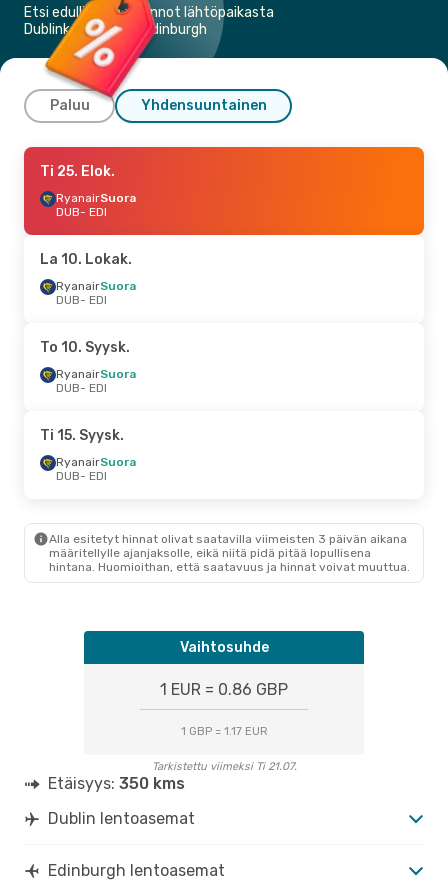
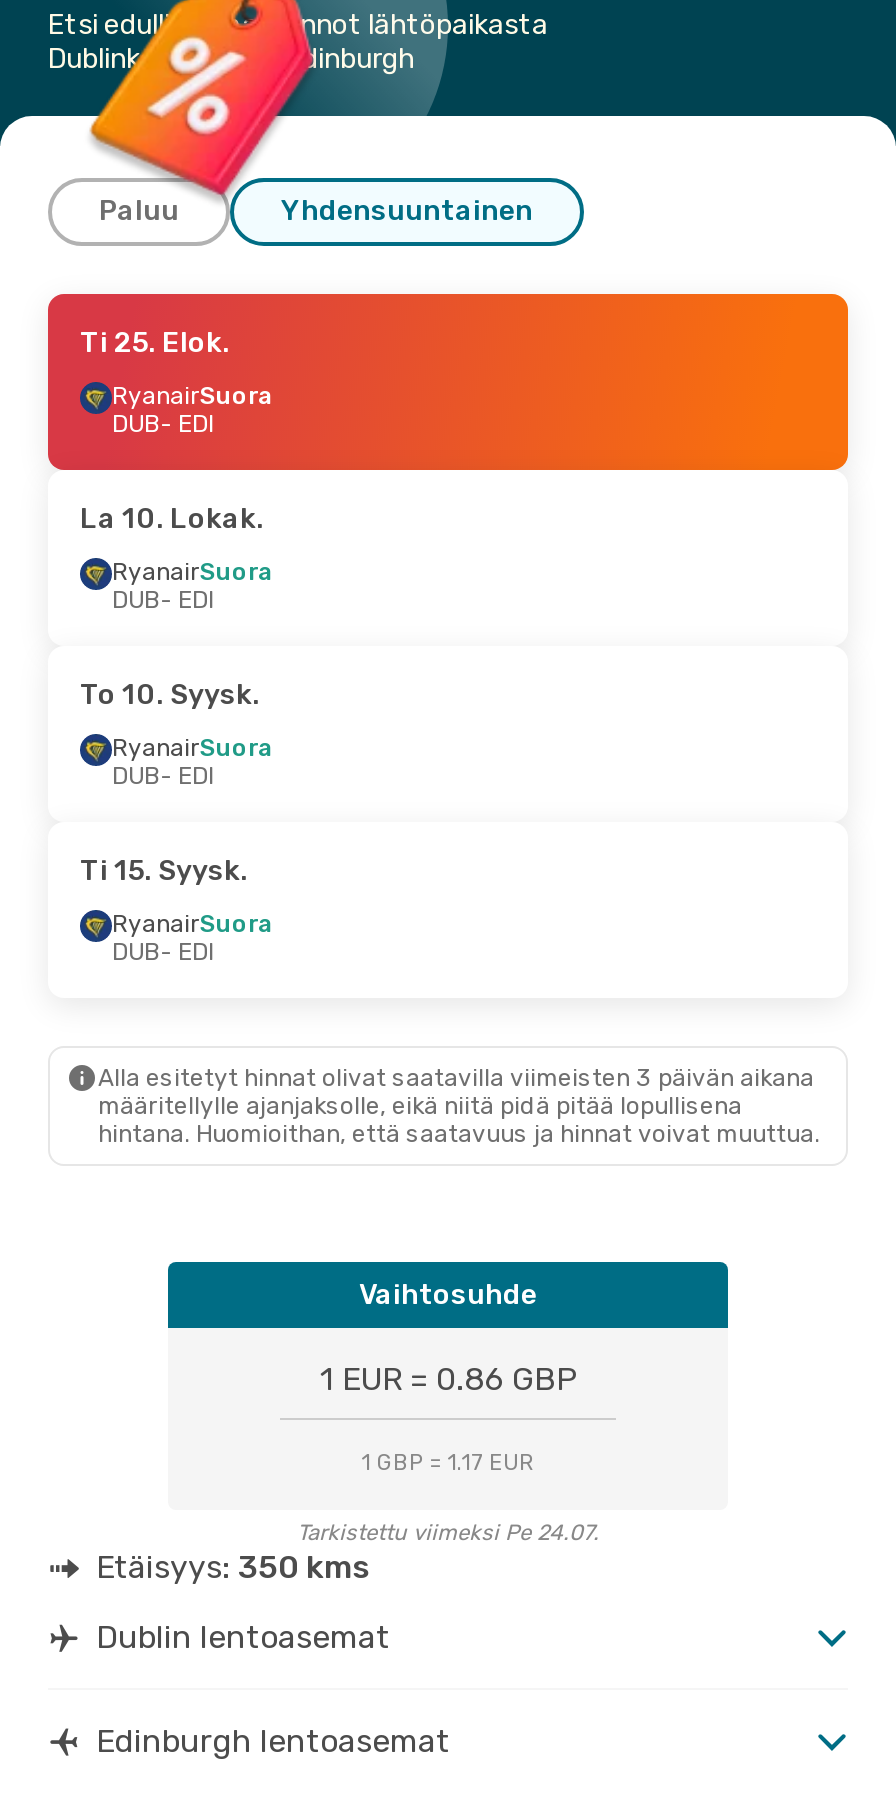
[151,760,296,773] Tarkistettu viimeksi Ti 21.07. -> [297,1520,599,1546] Tarkistettu viimeksi Pe 24.07.

